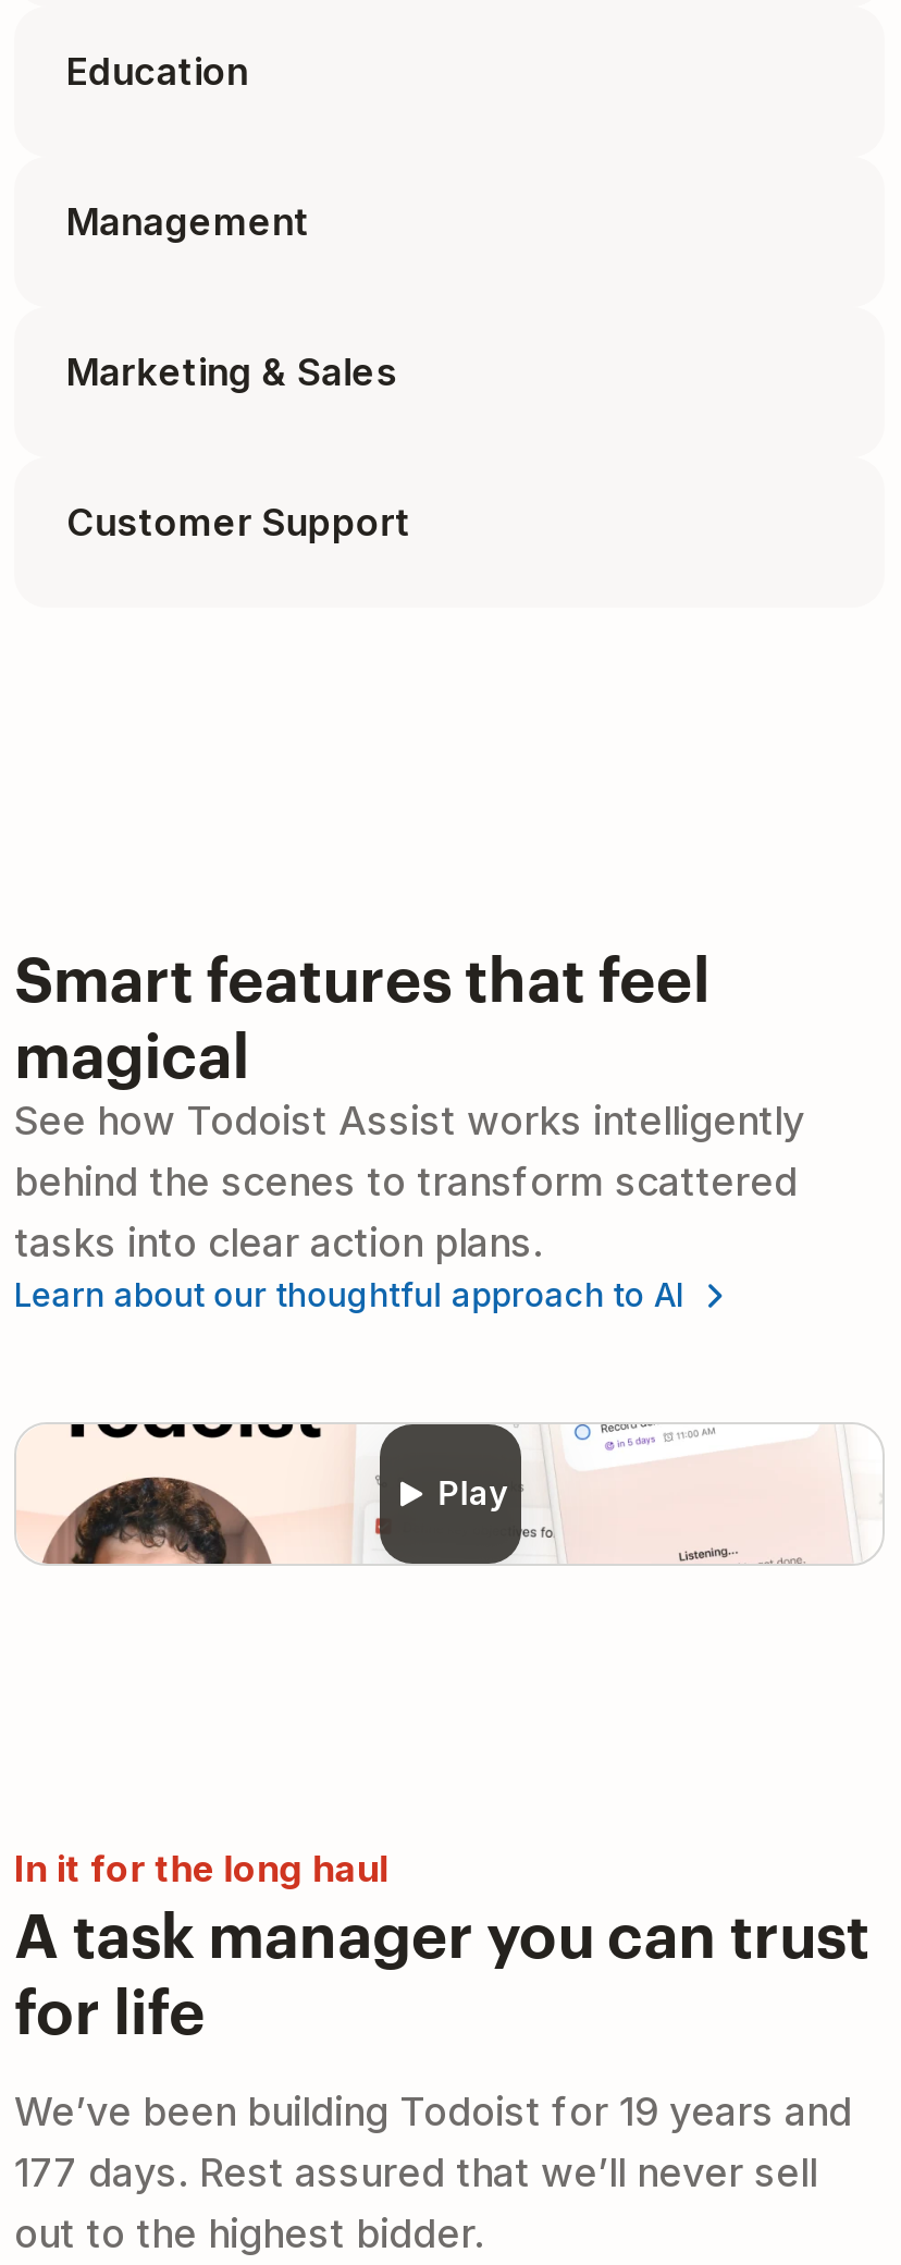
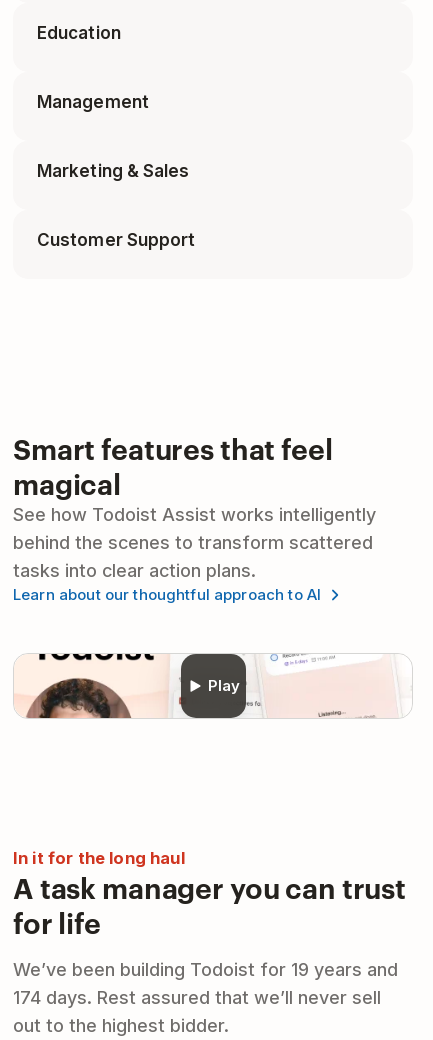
[14,2150,817,2196] 177 days. Rest assured that we’ll never sell -> [13,987,381,1008] 174 days. Rest assured that we’ll never sell

